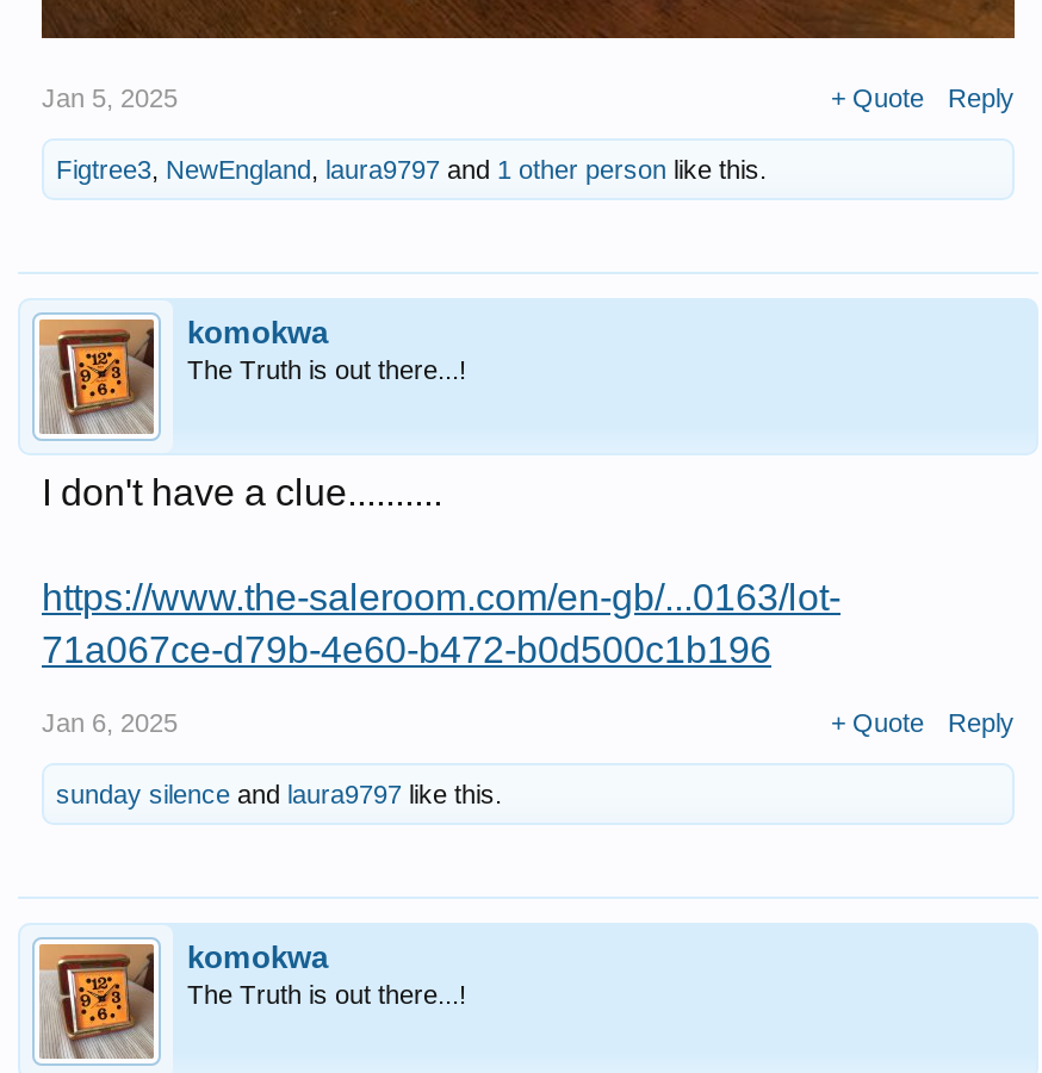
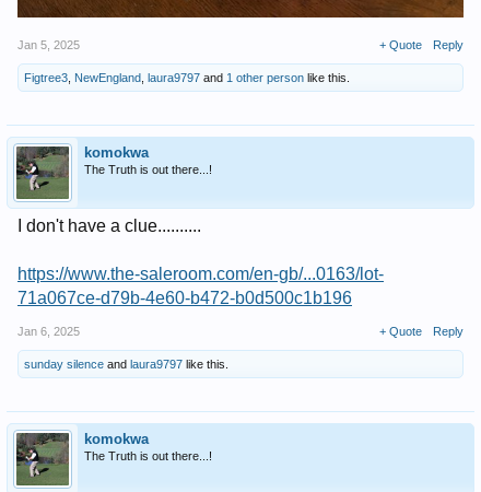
[37,317,154,434] [image] -> [15,145,69,199] [image]
[37,942,154,1059] [image] -> [15,432,69,485] [image]

